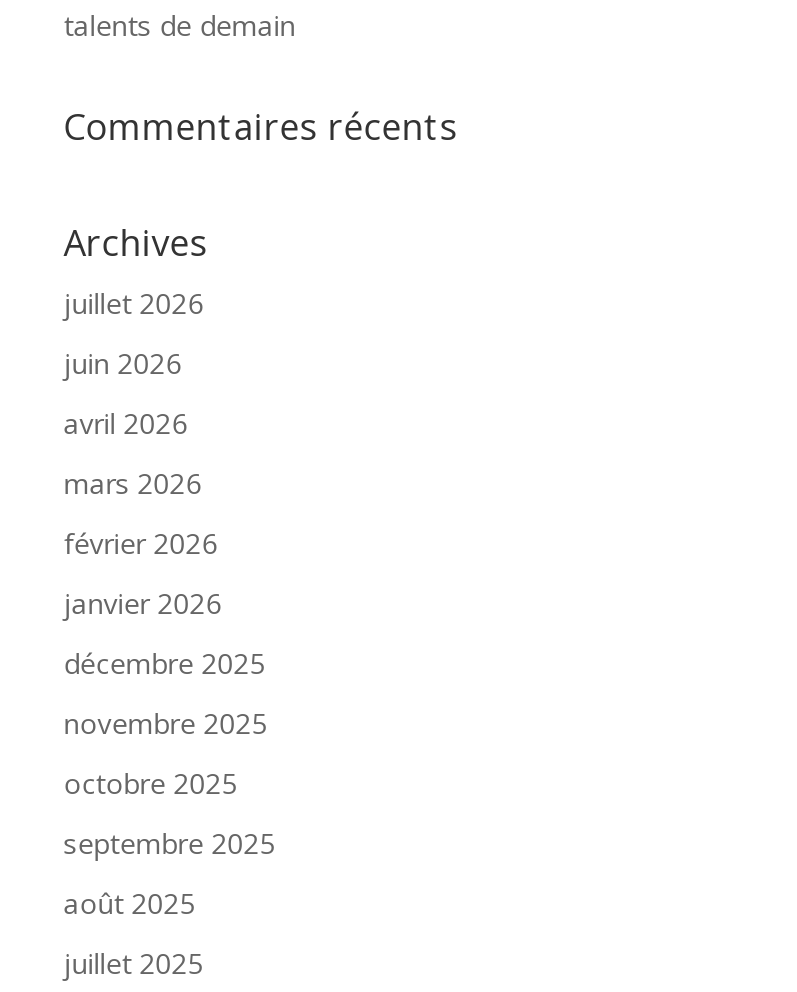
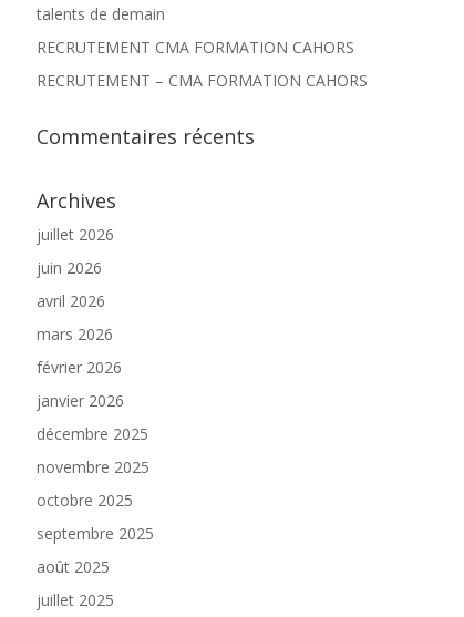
none -> [36,37,367,91] RECRUTEMENT CMA FORMATION CAHORS | RECRUTEMENT – CMA FORMATION CAHORS

